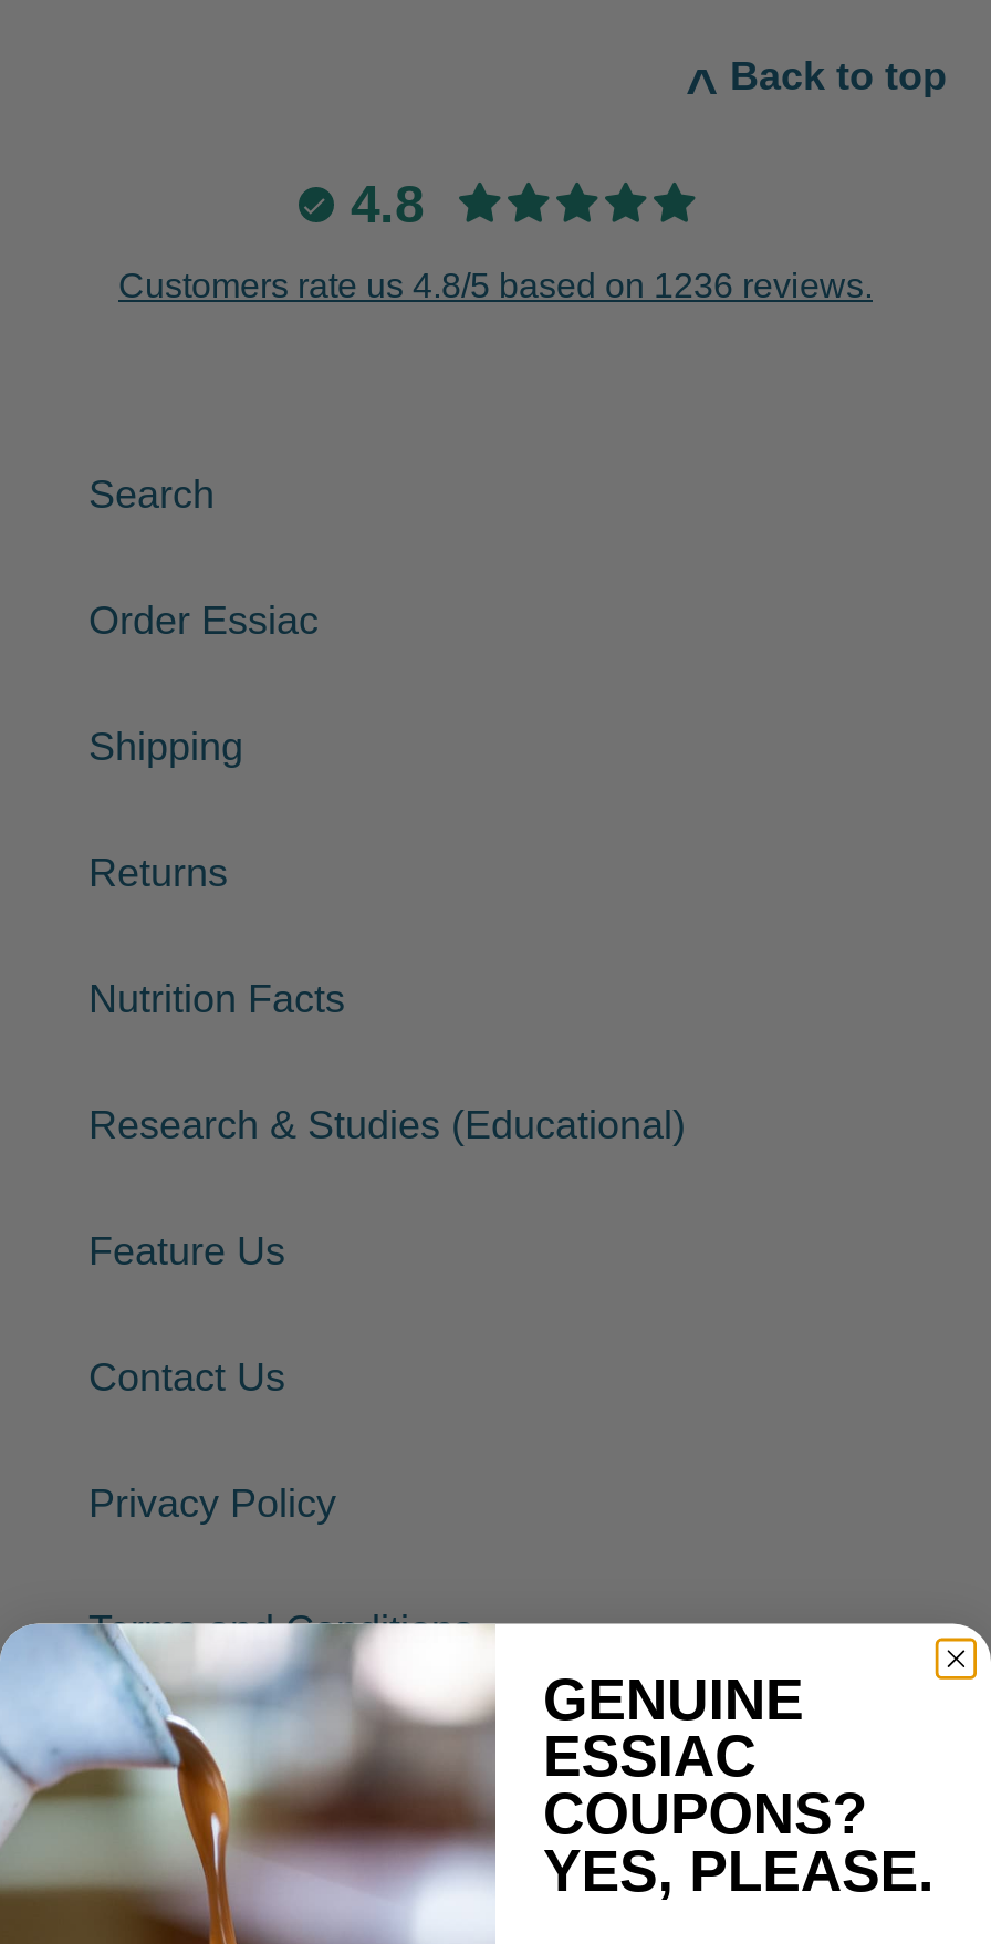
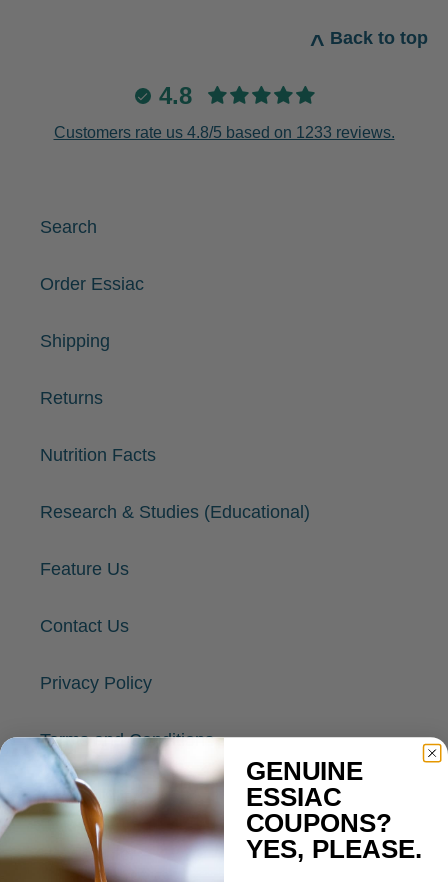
[118,266,873,304] Customers rate us 4.8/5 based on 1236 reviews. -> [53,124,394,141] Customers rate us 4.8/5 based on 1233 reviews.

